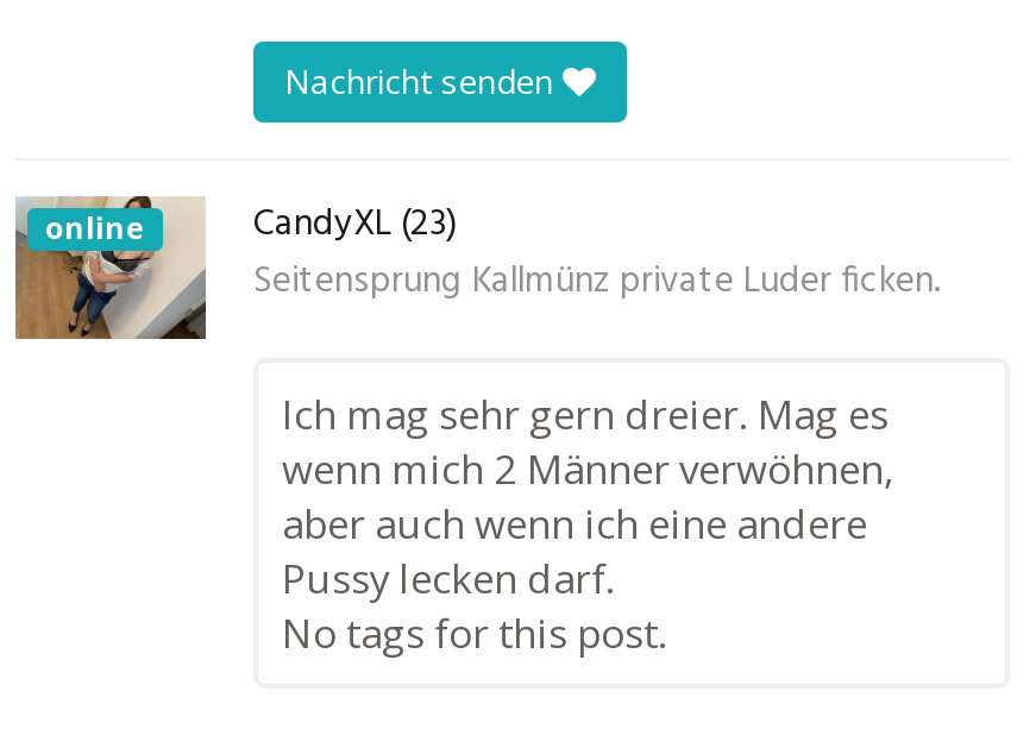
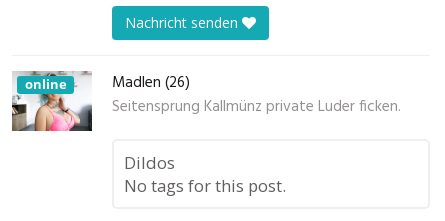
[13,196,458,341] [image] | CandyXL (23) -> [12,71,190,132] [image] | Madlen (26)
[282,387,893,605] Ich mag sehr gern dreier. Mag es | wenn mich 2 Männer verwöhnen, | aber auch wenn ich eine andere | Pussy lecken darf. -> [124,151,175,174] Dildos

